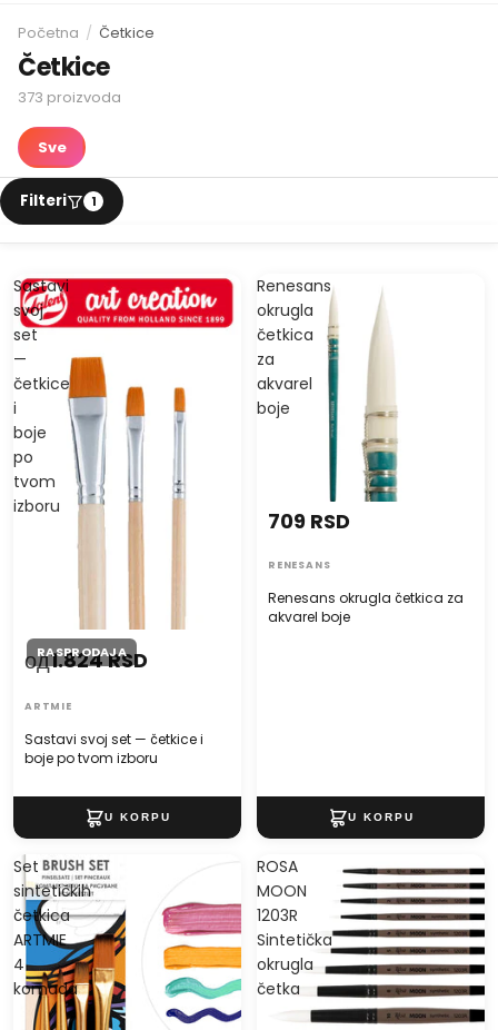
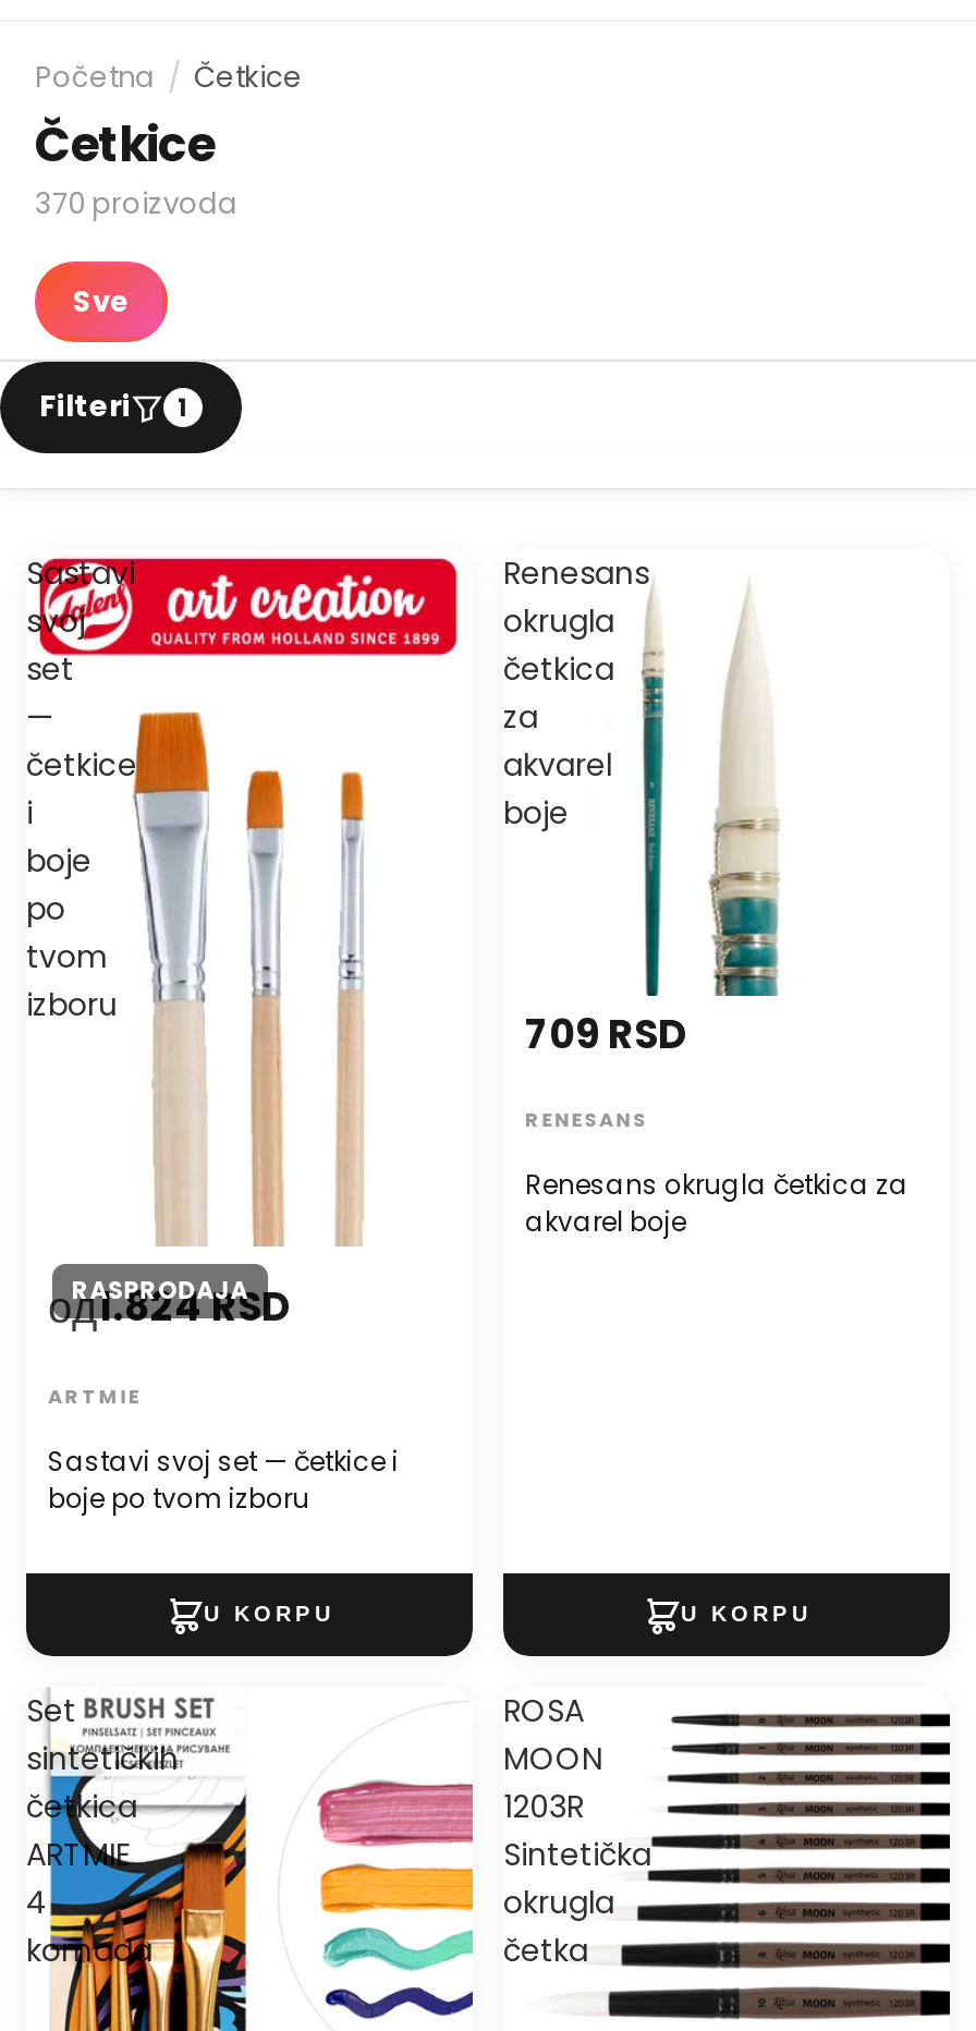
[18,87,121,108] 373 proizvoda -> [35,183,237,224] 370 proizvoda

